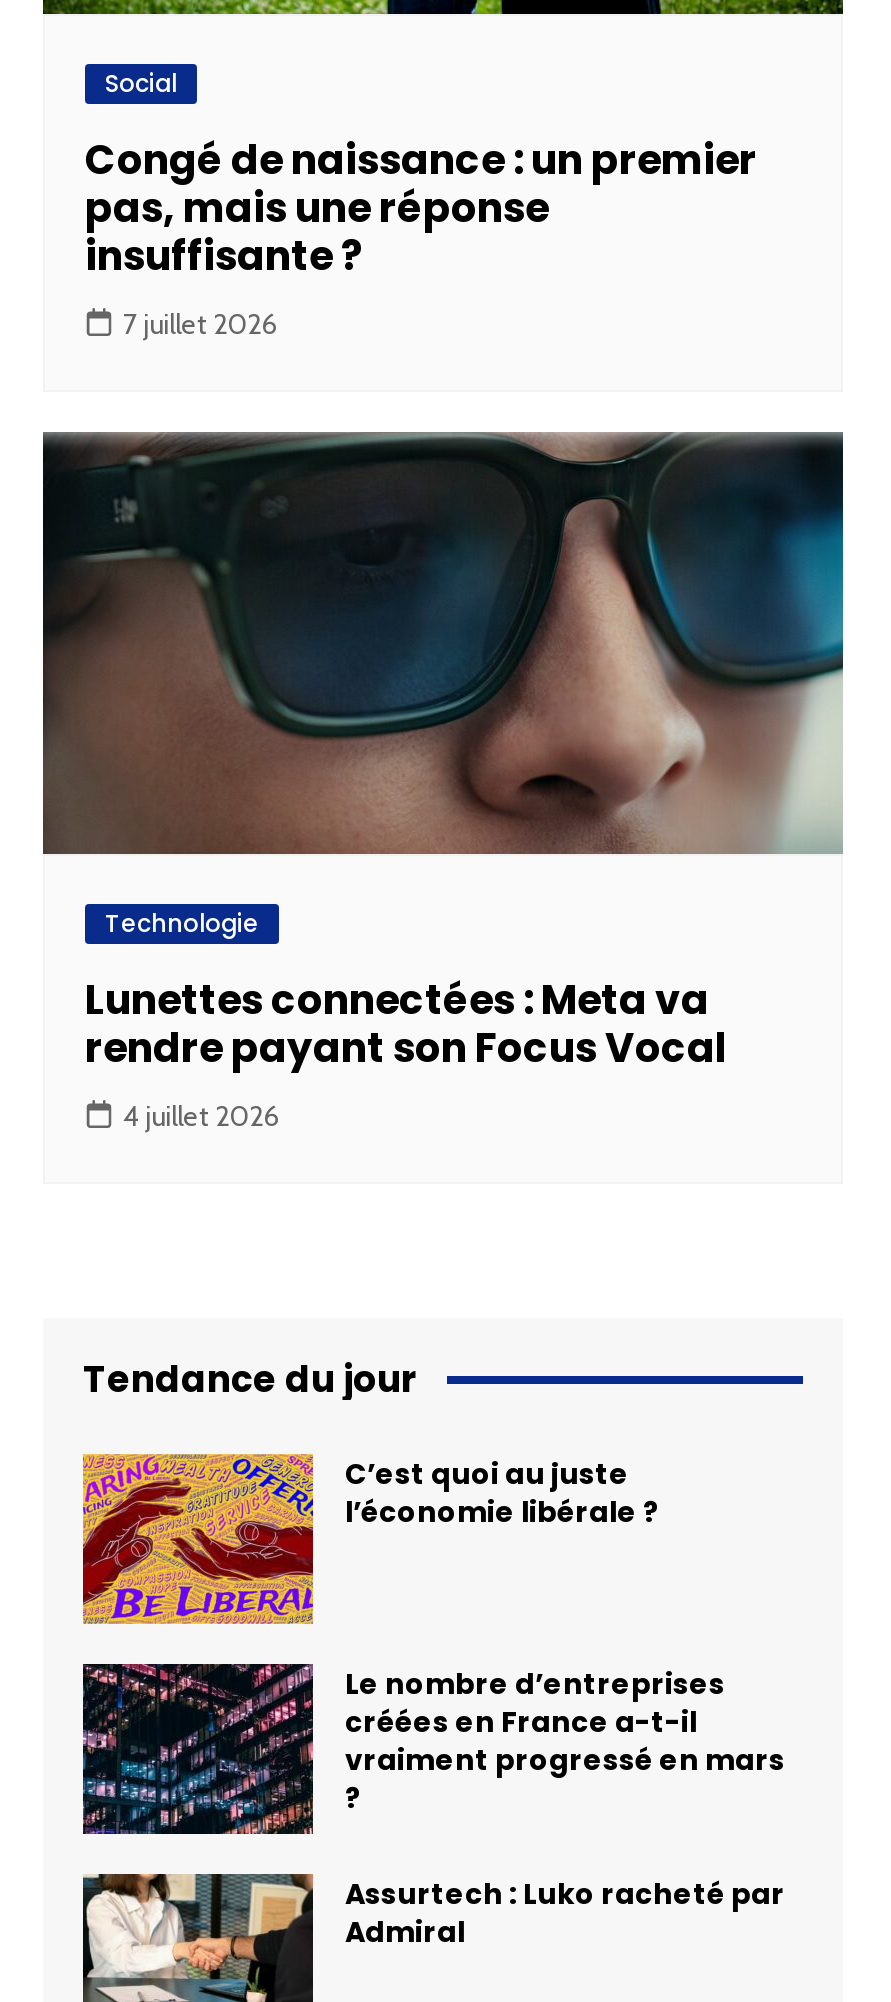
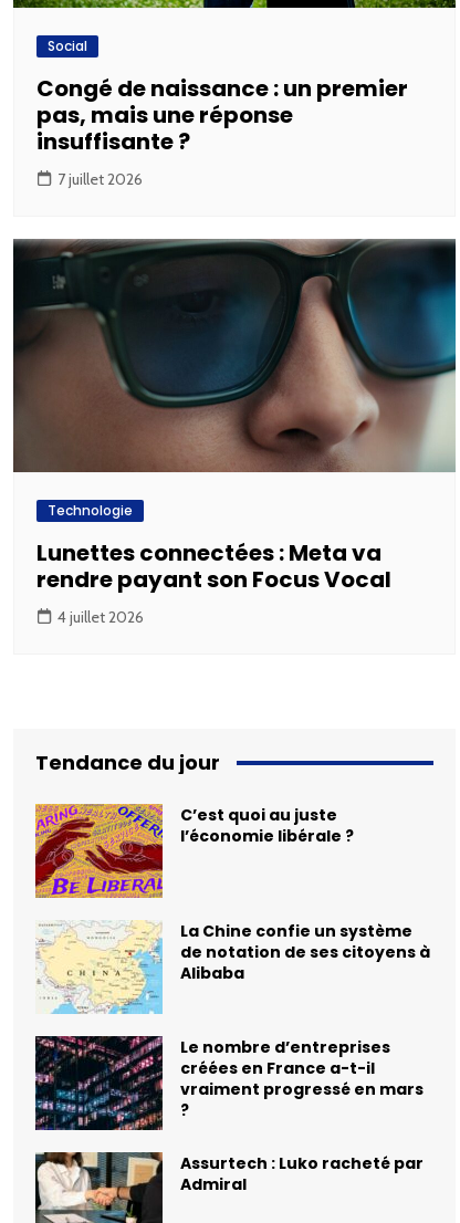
none -> [35,920,430,1015] [image] | La Chine confie un système | de notation de ses citoyens à | Alibaba

